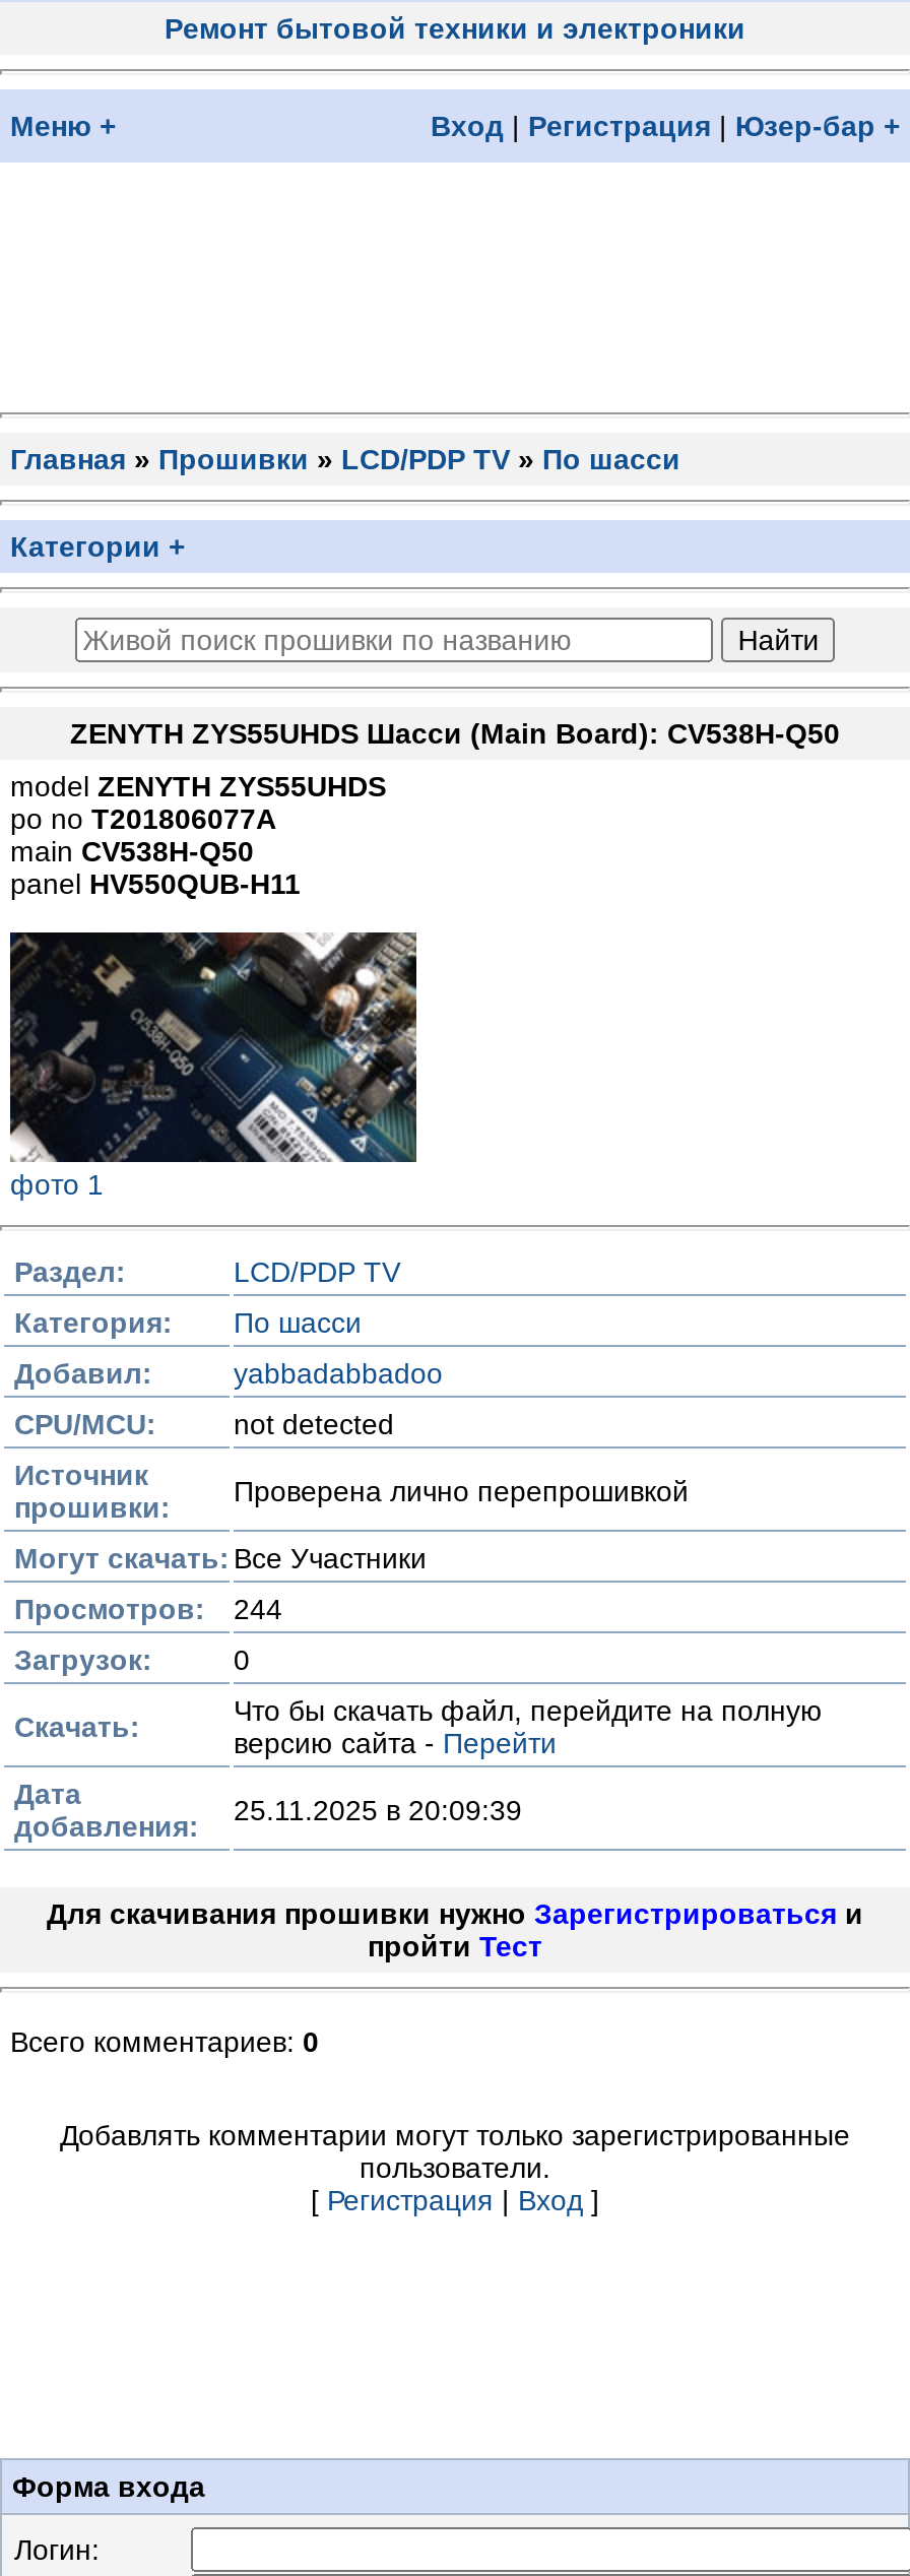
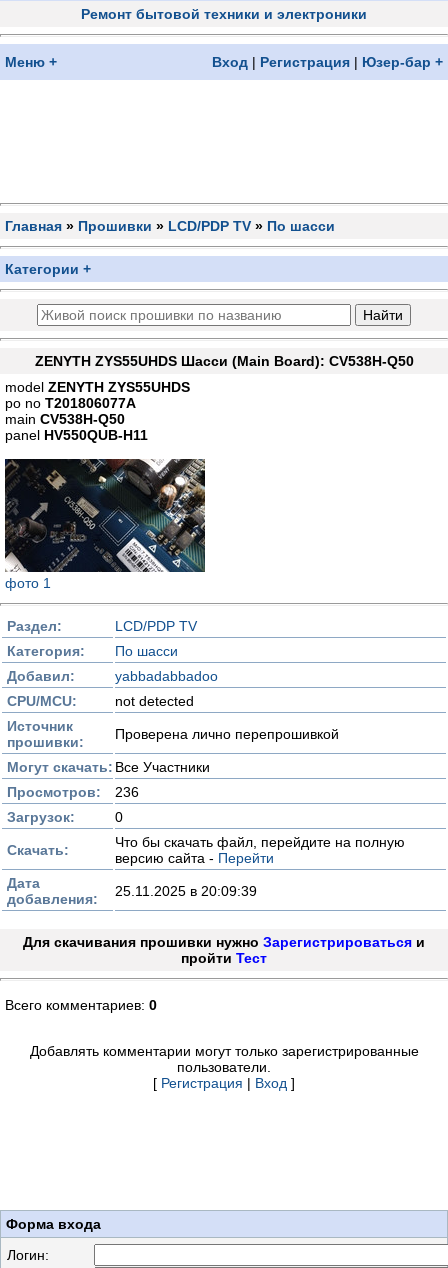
[14,1593,282,1625] Просмотров: 244 -> [7,784,139,800] Просмотров: 236

